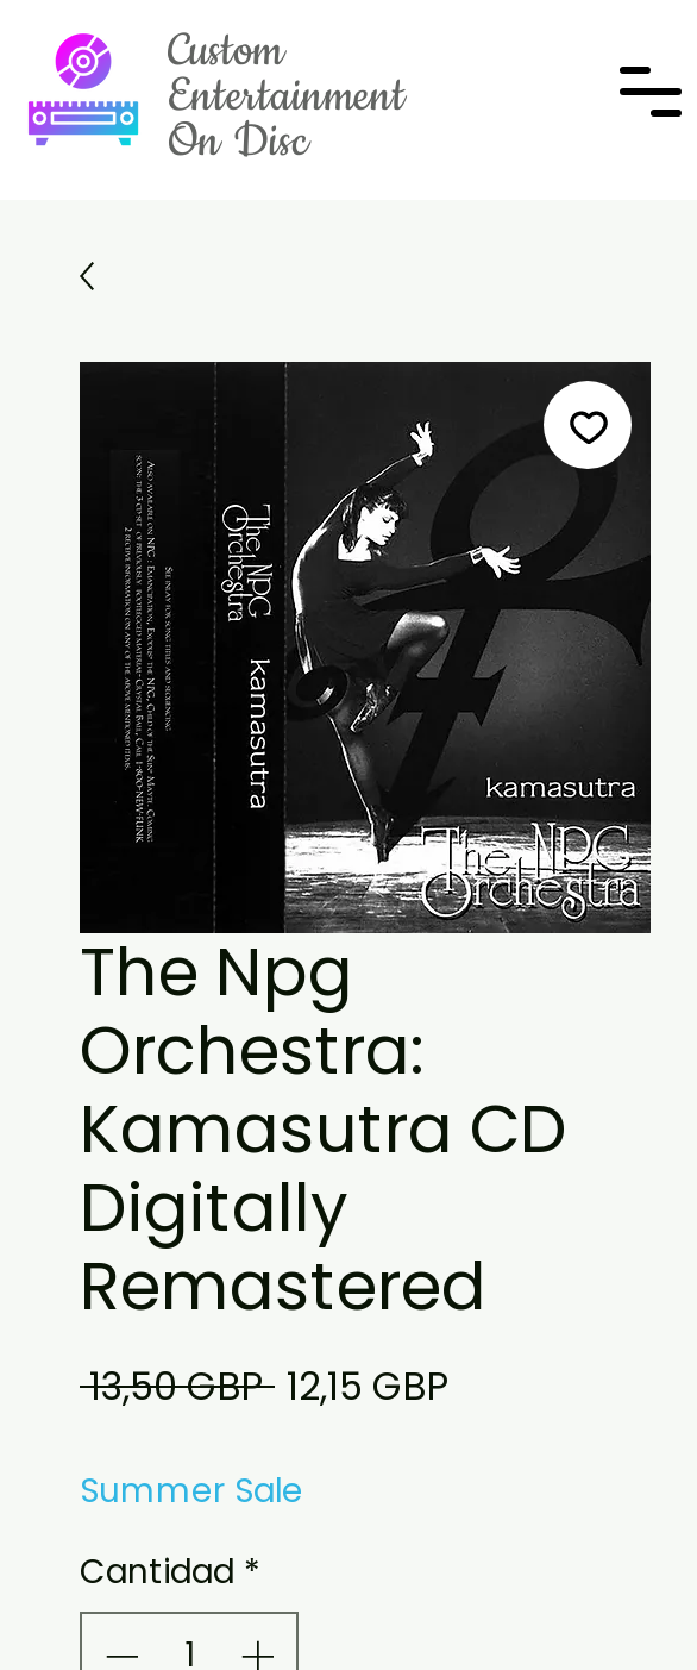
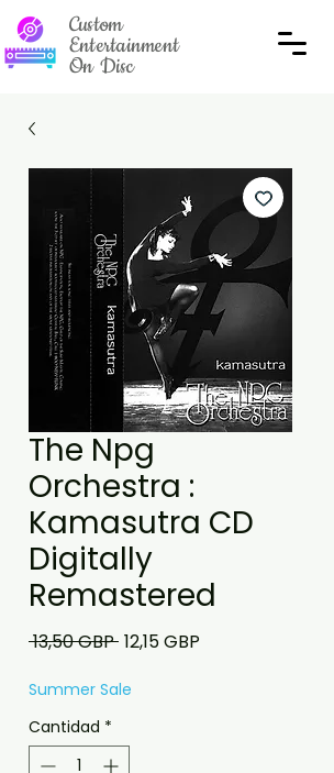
[80,1005,422,1097] Orchestra: -> [29,465,194,508] Orchestra :

